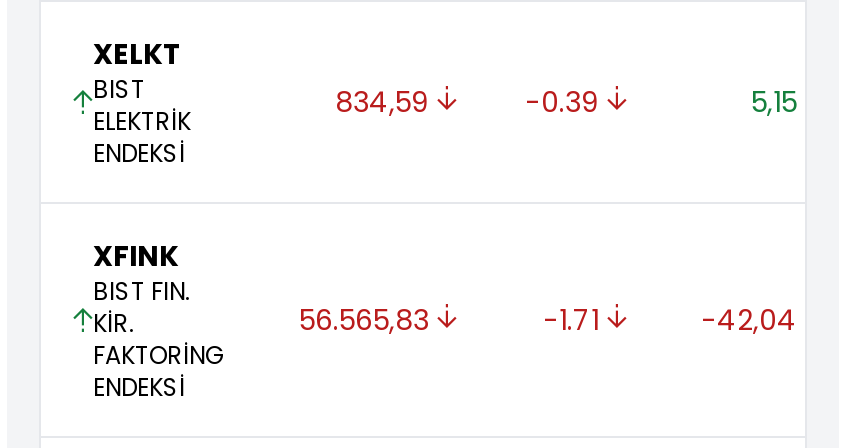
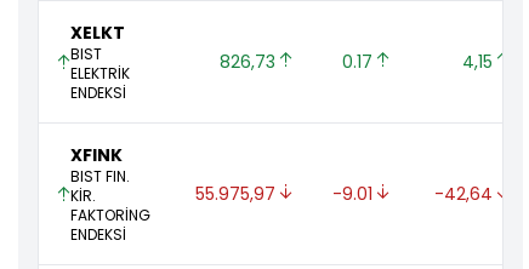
[335,82,437,122] 834,59 -> [220,50,280,74] 826,73
[525,82,607,122] -0.39 -> [342,50,377,74] 0.17
[751,82,805,122] 5,15 -> [462,50,497,74] 4,15
[299,300,437,340] 56.565,83 -> [195,182,280,206] 55.975,97
[543,300,607,340] -1.71 -> [332,182,377,206] -9.01
[701,300,805,340] -42,04 -> [434,182,497,206] -42,64

